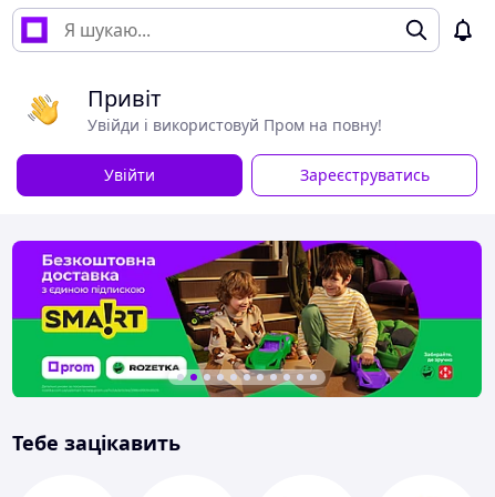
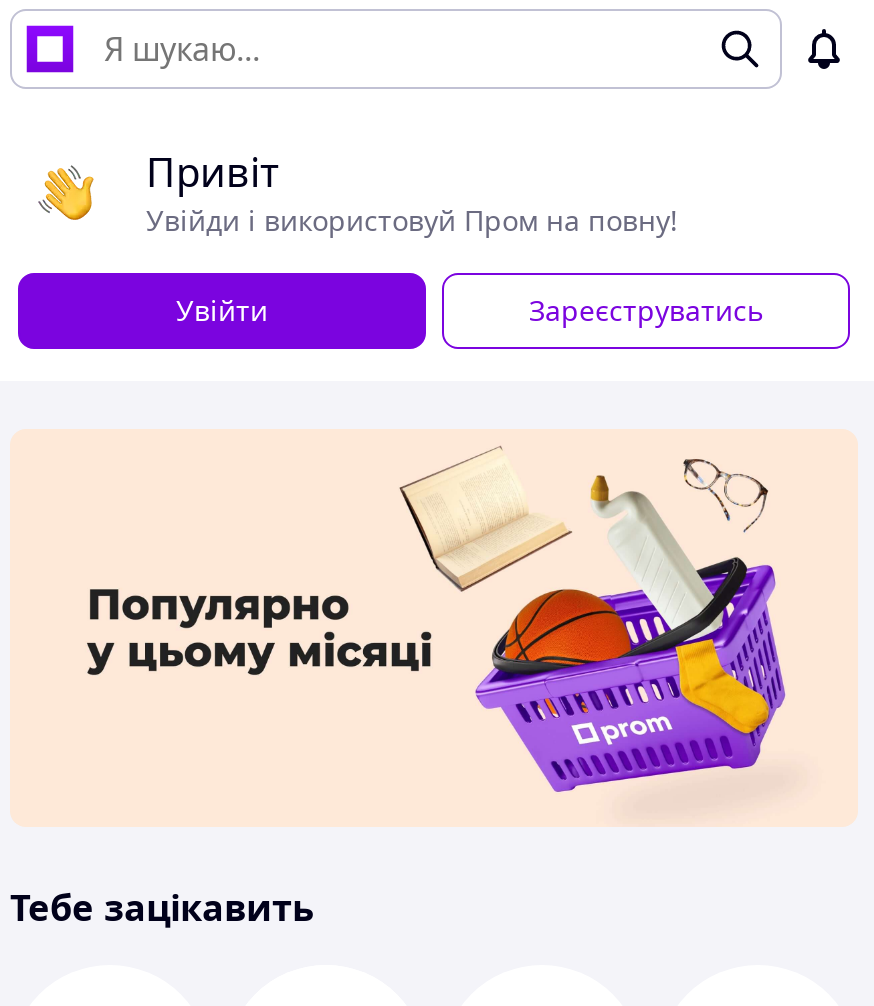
[11,240,483,398] [image] -> [10,429,858,825] [image]

